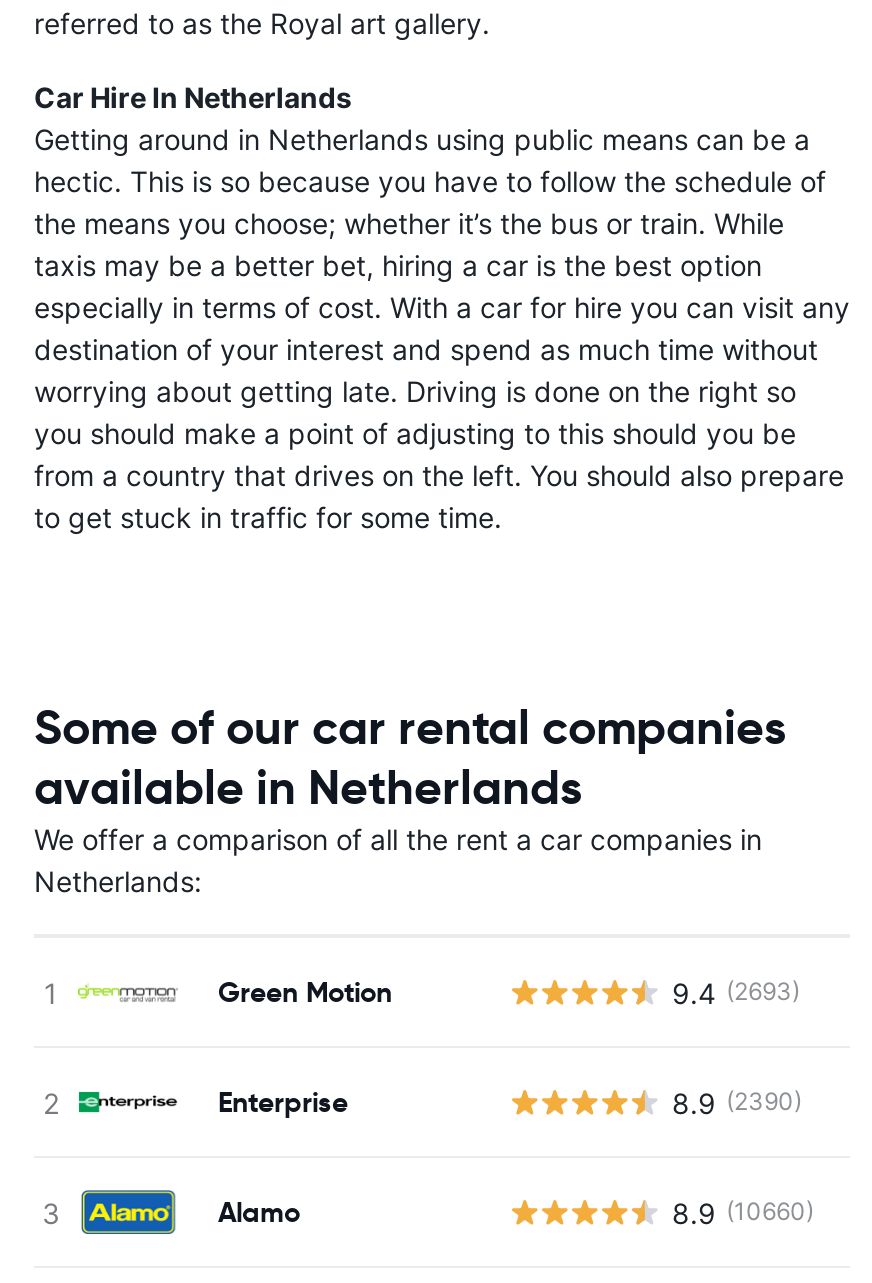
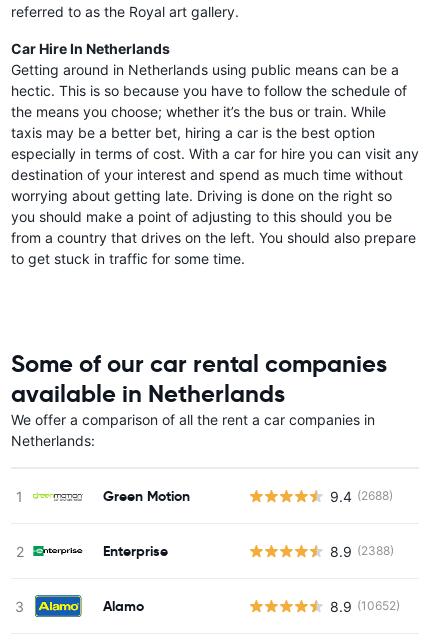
[672,975,800,1009] 9.4 (2693) -> [330,487,393,504] 9.4 (2688)
[672,1085,802,1119] 8.9 (2390) -> [330,542,394,559] 8.9 (2388)
[672,1195,814,1229] 8.9 (10660) -> [330,597,400,614] 8.9 (10652)

